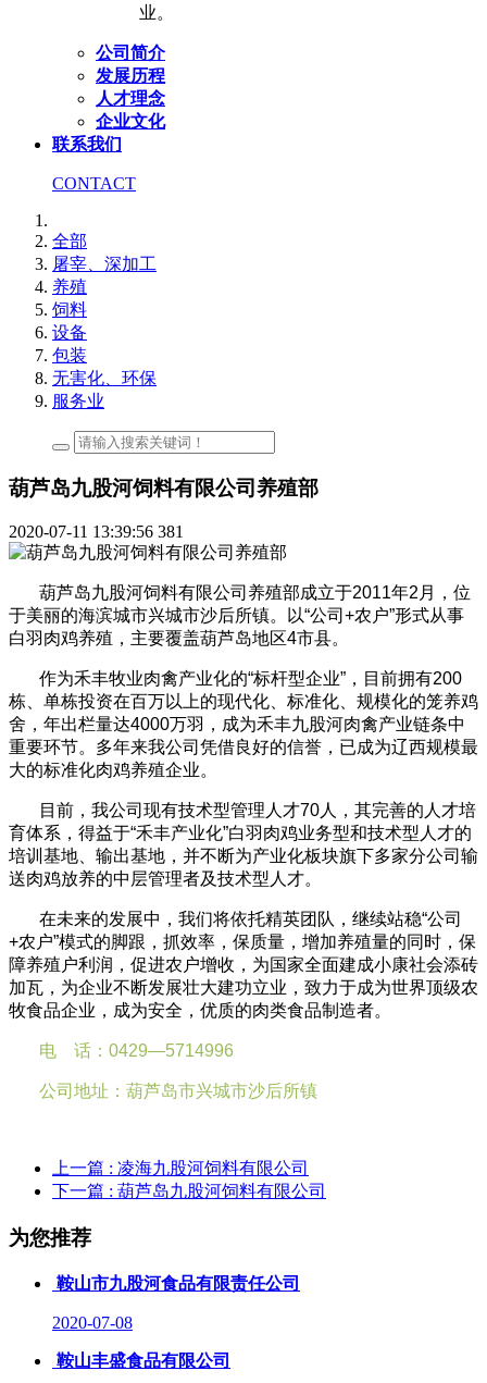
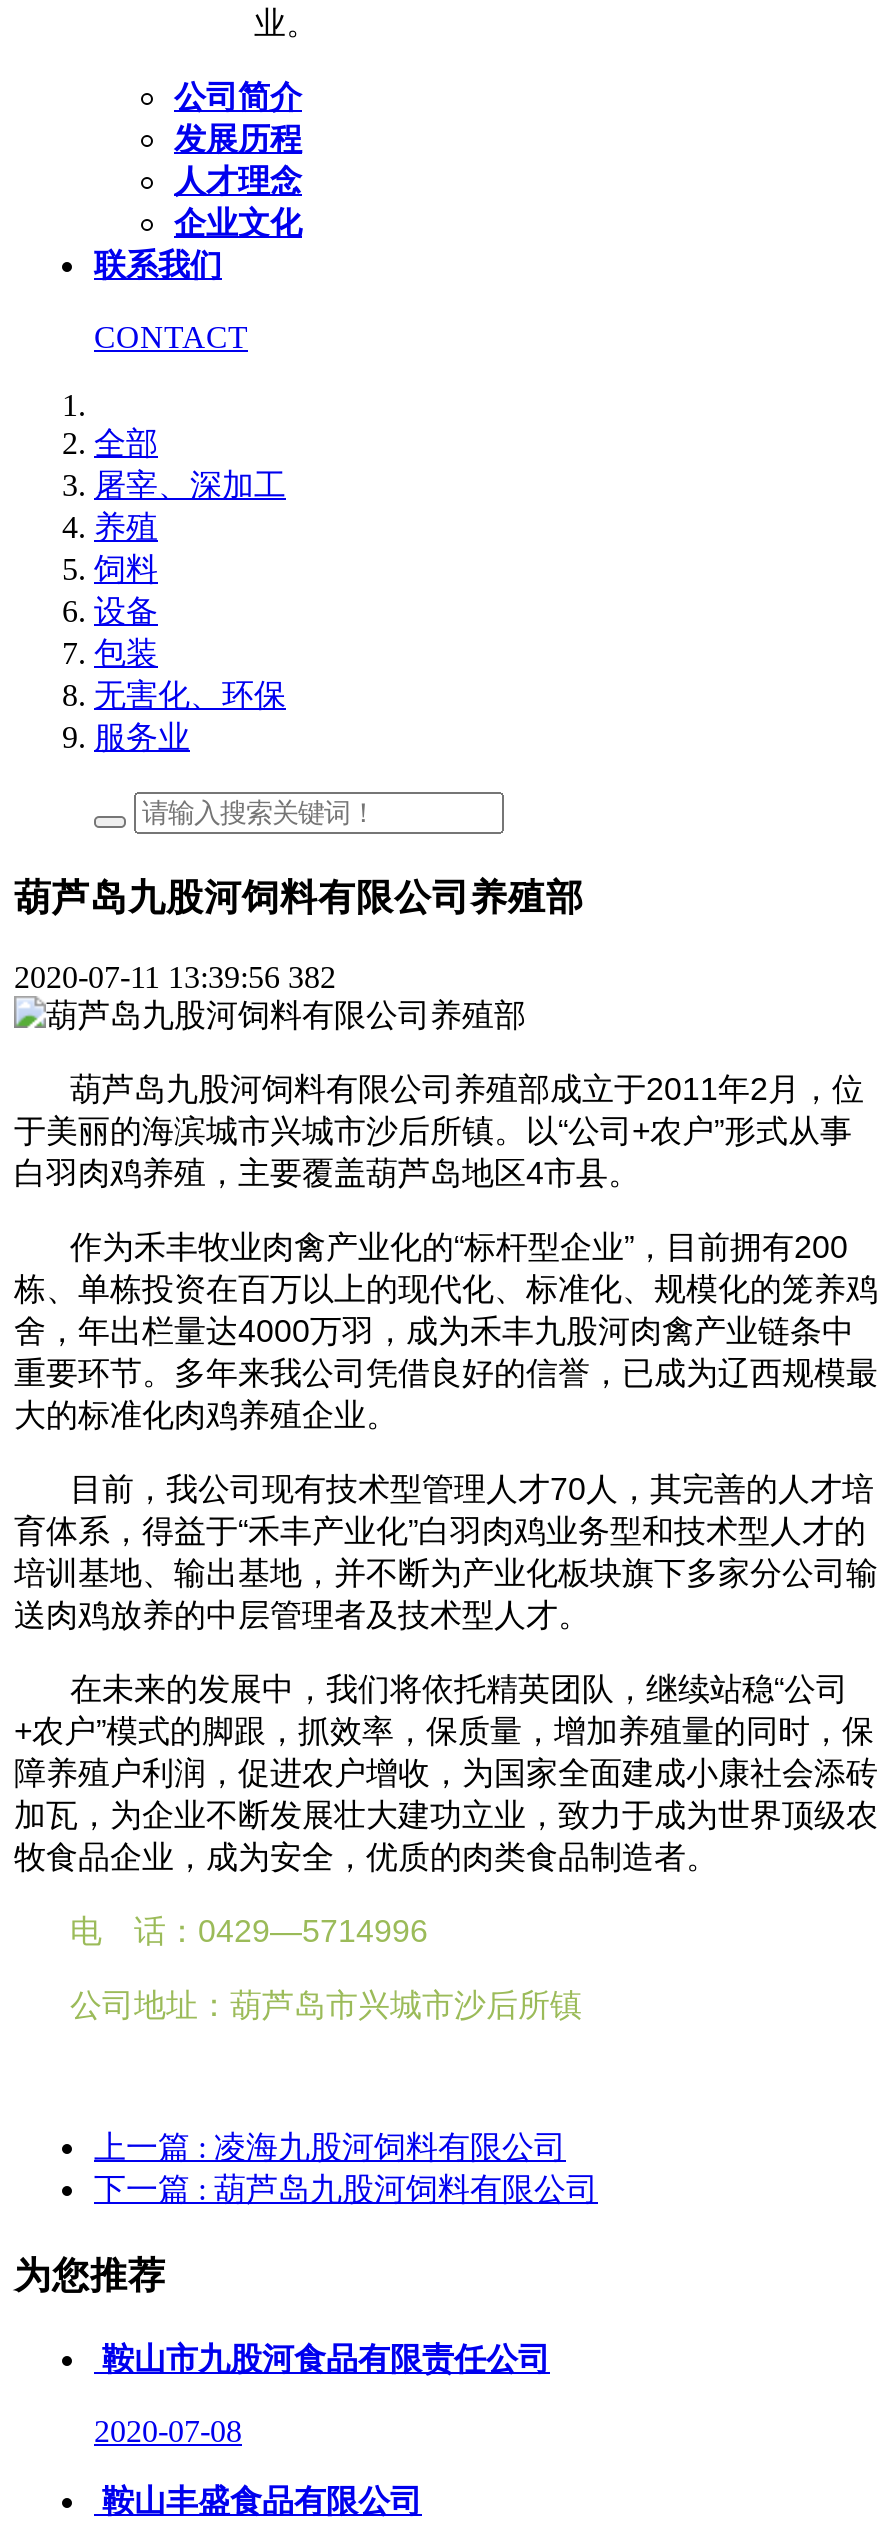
[9,523,184,541] 2020-07-11 13:39:56 381 -> [14,961,336,995] 2020-07-11 13:39:56 382

